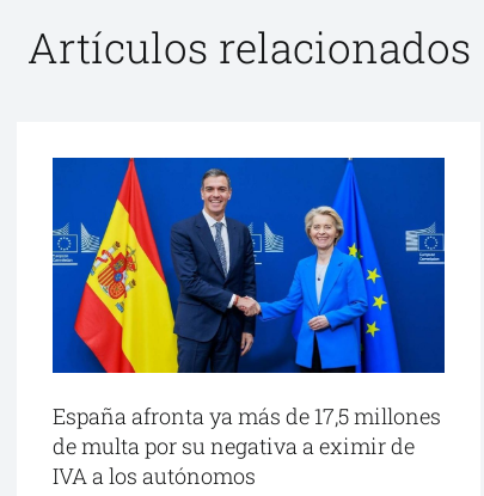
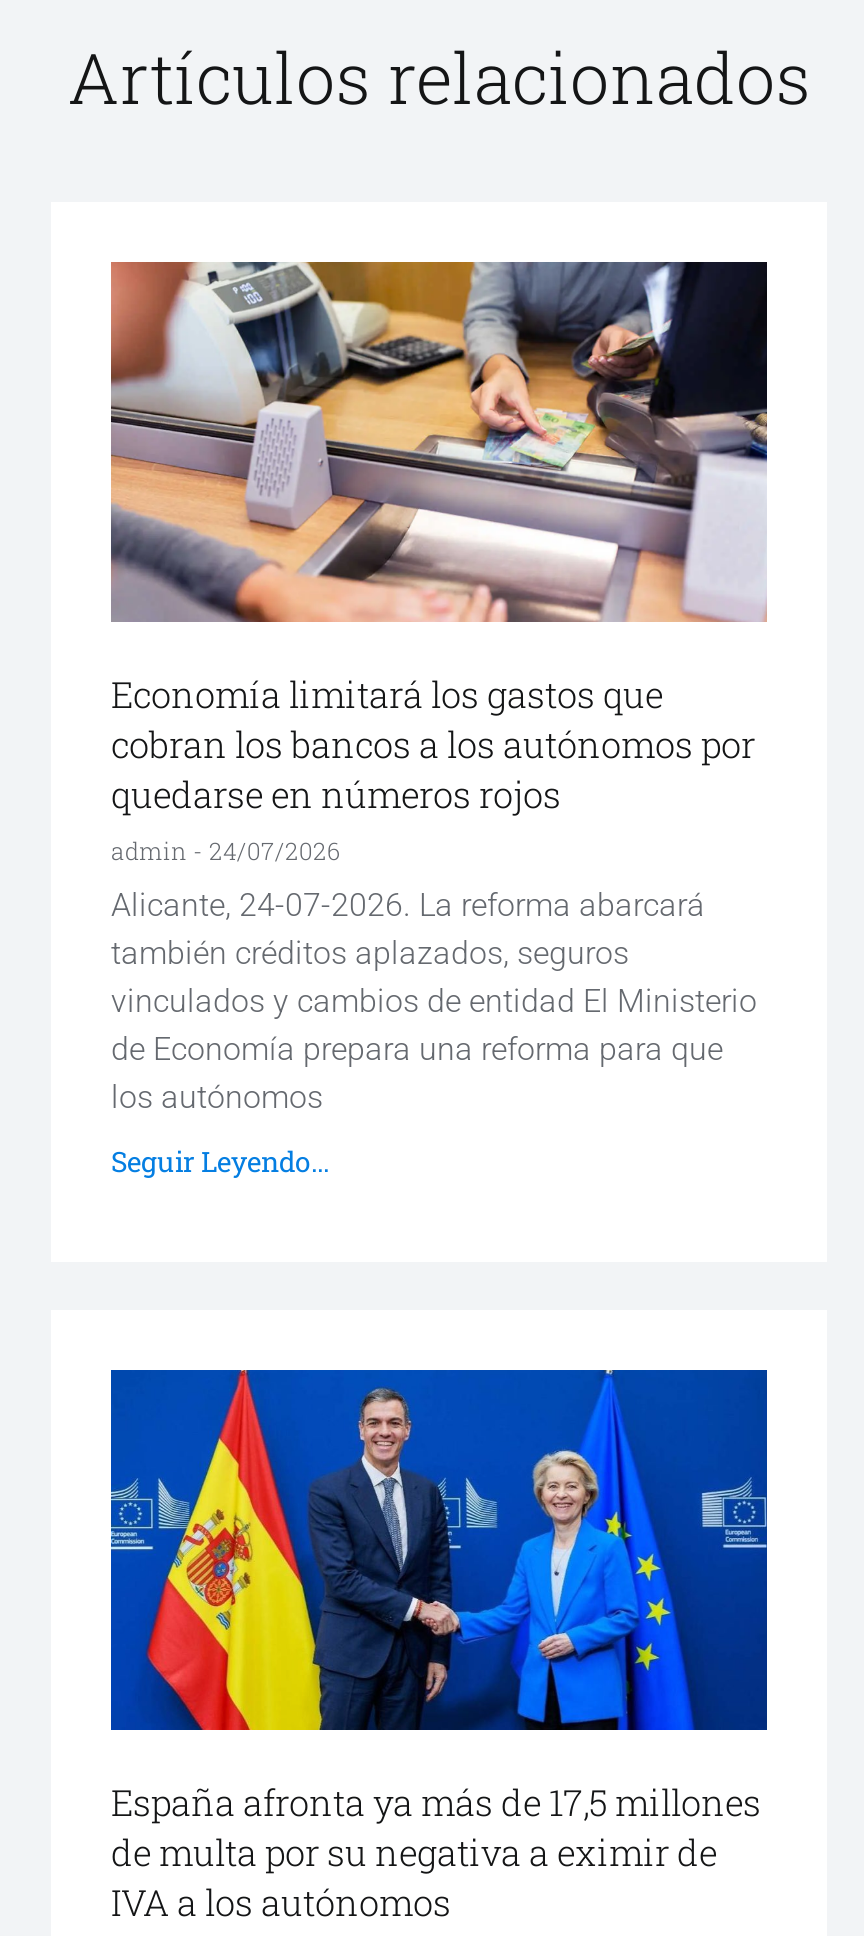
none -> [109,260,769,1180] [image] | Economía limitará los gastos que | cobran los bancos a los autónomos por | quedarse en números rojos | admin 24/07/2026 | Alicante, 24-07-2026. La reforma abarcará | también créditos aplazados, seguros | vinculados y cambios de entidad El Ministerio | de Economía prepara una reforma para que | los autónomos | Seguir Leyendo...

